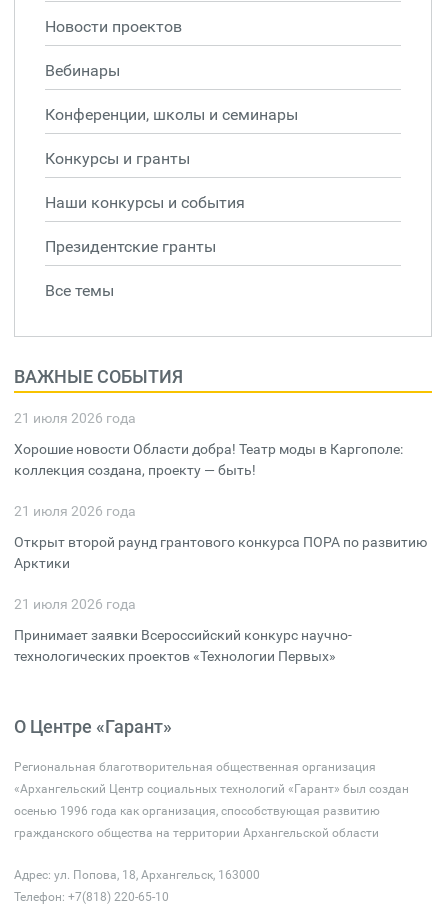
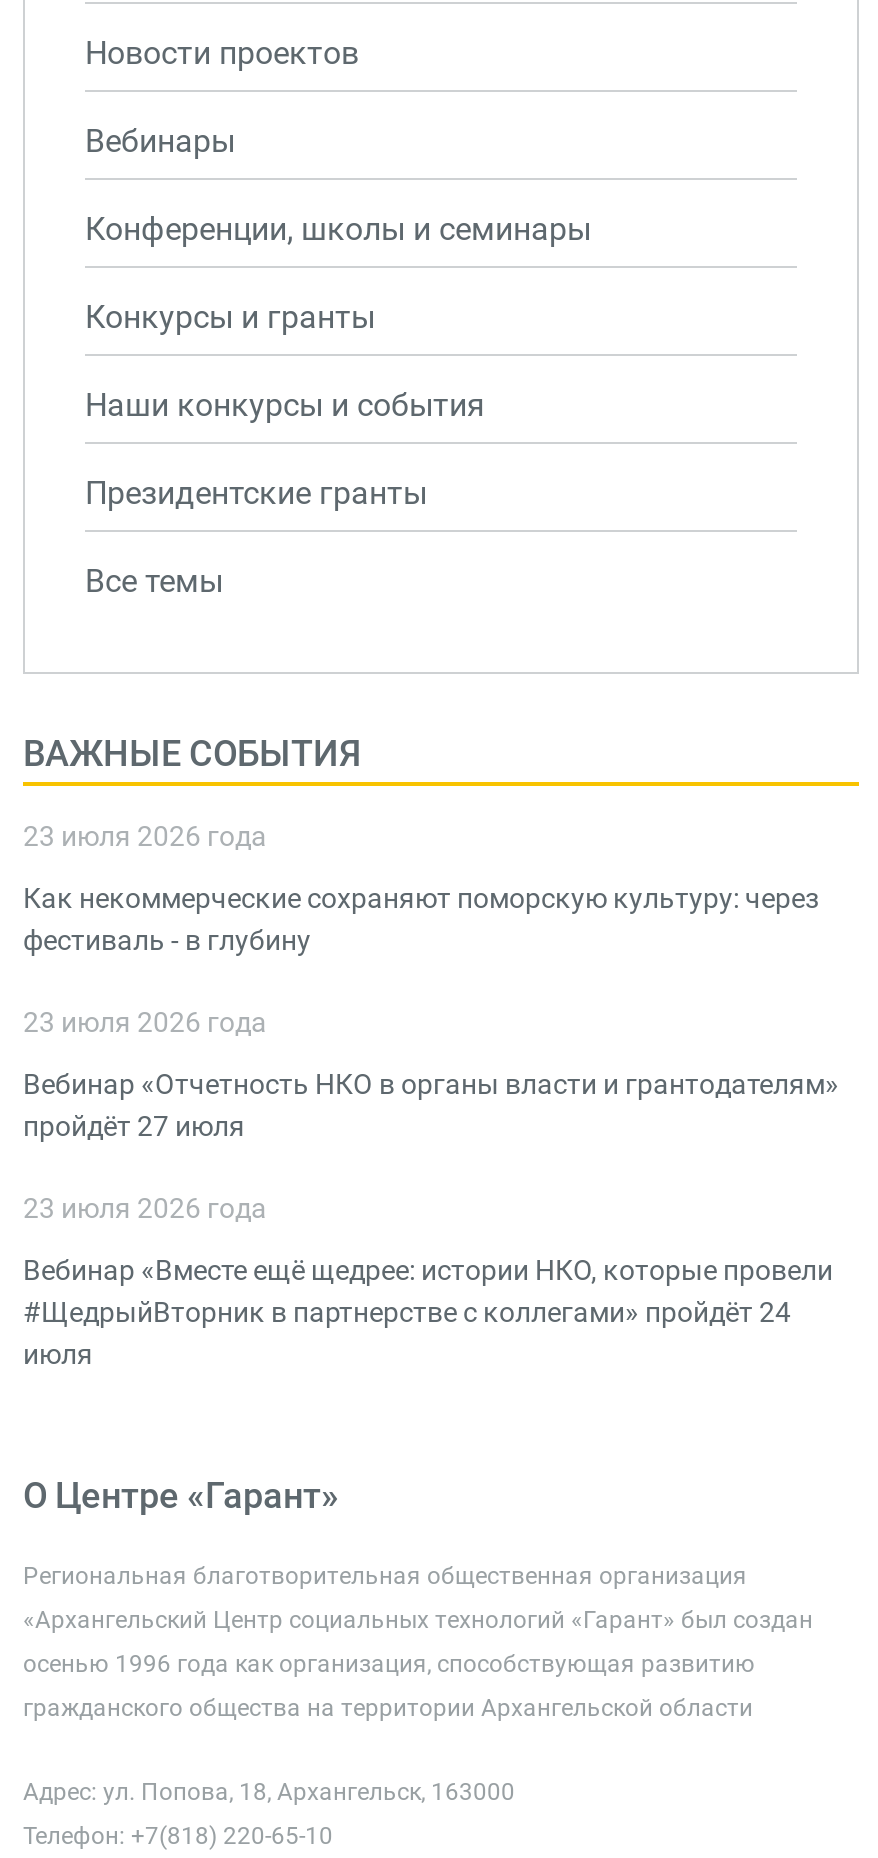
[14,410,136,426] 21 июля 2026 года -> [23,820,267,852] 23 июля 2026 года
[14,441,403,478] Хорошие новости Области добра! Театр моды в Каргополе: | коллекция создана, проекту — быть! -> [23,882,819,956] Как некоммерческие сохраняют поморскую культуру: через | фестиваль - в глубину
[14,503,136,519] 21 июля 2026 года -> [23,1006,267,1038] 23 июля 2026 года
[14,534,427,571] Открыт второй раунд грантового конкурса ПОРА по развитию | Арктики -> [23,1068,839,1142] Вебинар «Отчетность НКО в органы власти и грантодателям» | пройдёт 27 июля
[14,596,136,612] 21 июля 2026 года -> [23,1192,267,1224] 23 июля 2026 года
[14,627,352,664] Принимает заявки Всероссийский конкурс научно- | технологических проектов «Технологии Первых» -> [23,1254,833,1370] Вебинар «Вместе ещё щедрее: истории НКО, которые провели | #ЩедрыйВторник в партнерстве с коллегами» пройдёт 24 | июля

